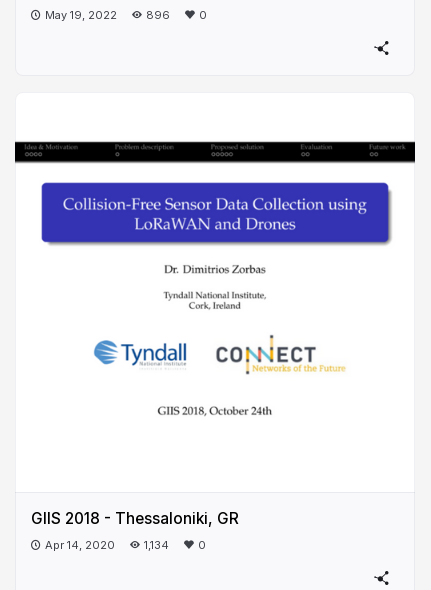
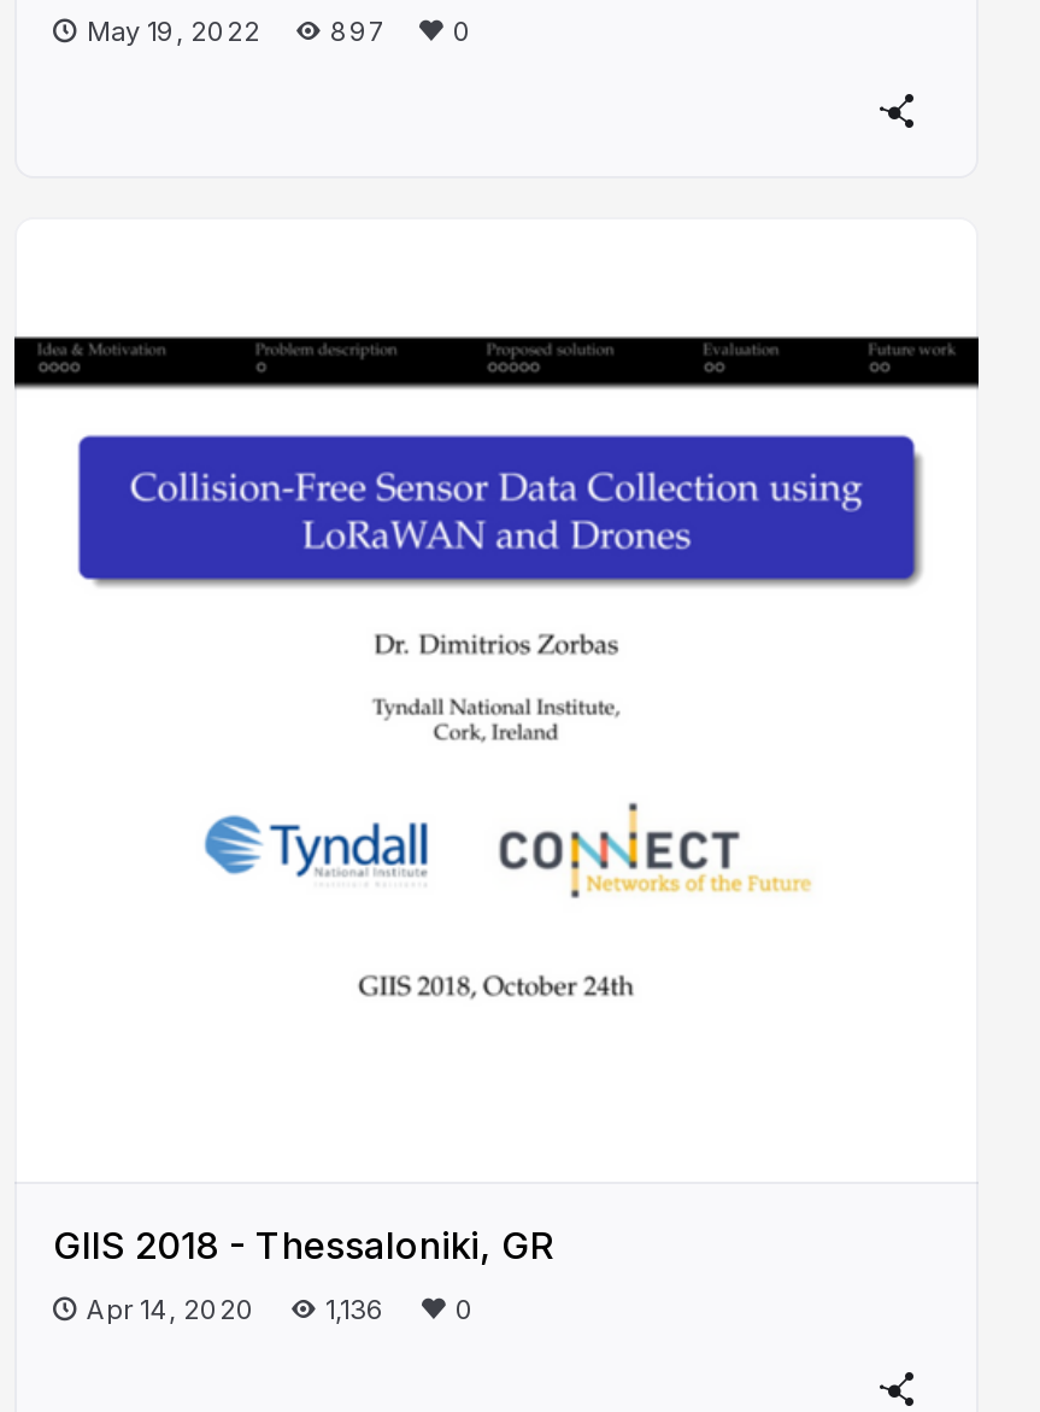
[146,8,170,22] 896 -> [330,14,383,48] 897
[144,538,169,552] 1,134 -> [325,1293,386,1326] 1,136

